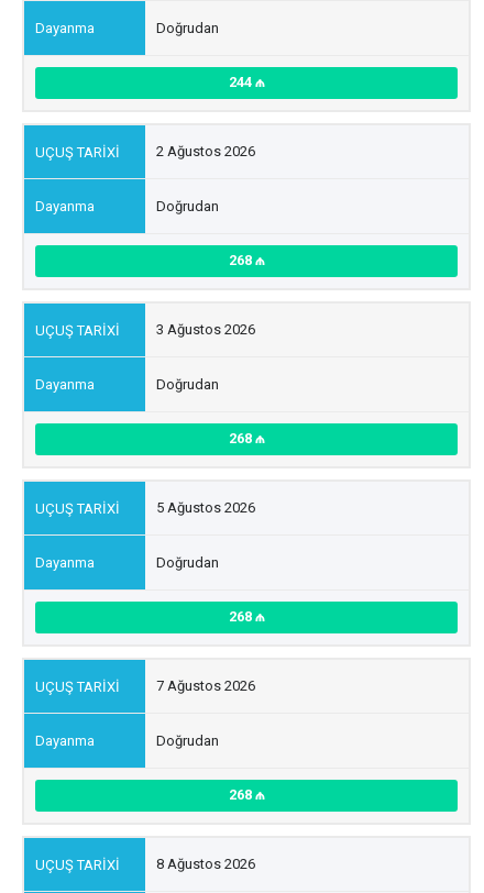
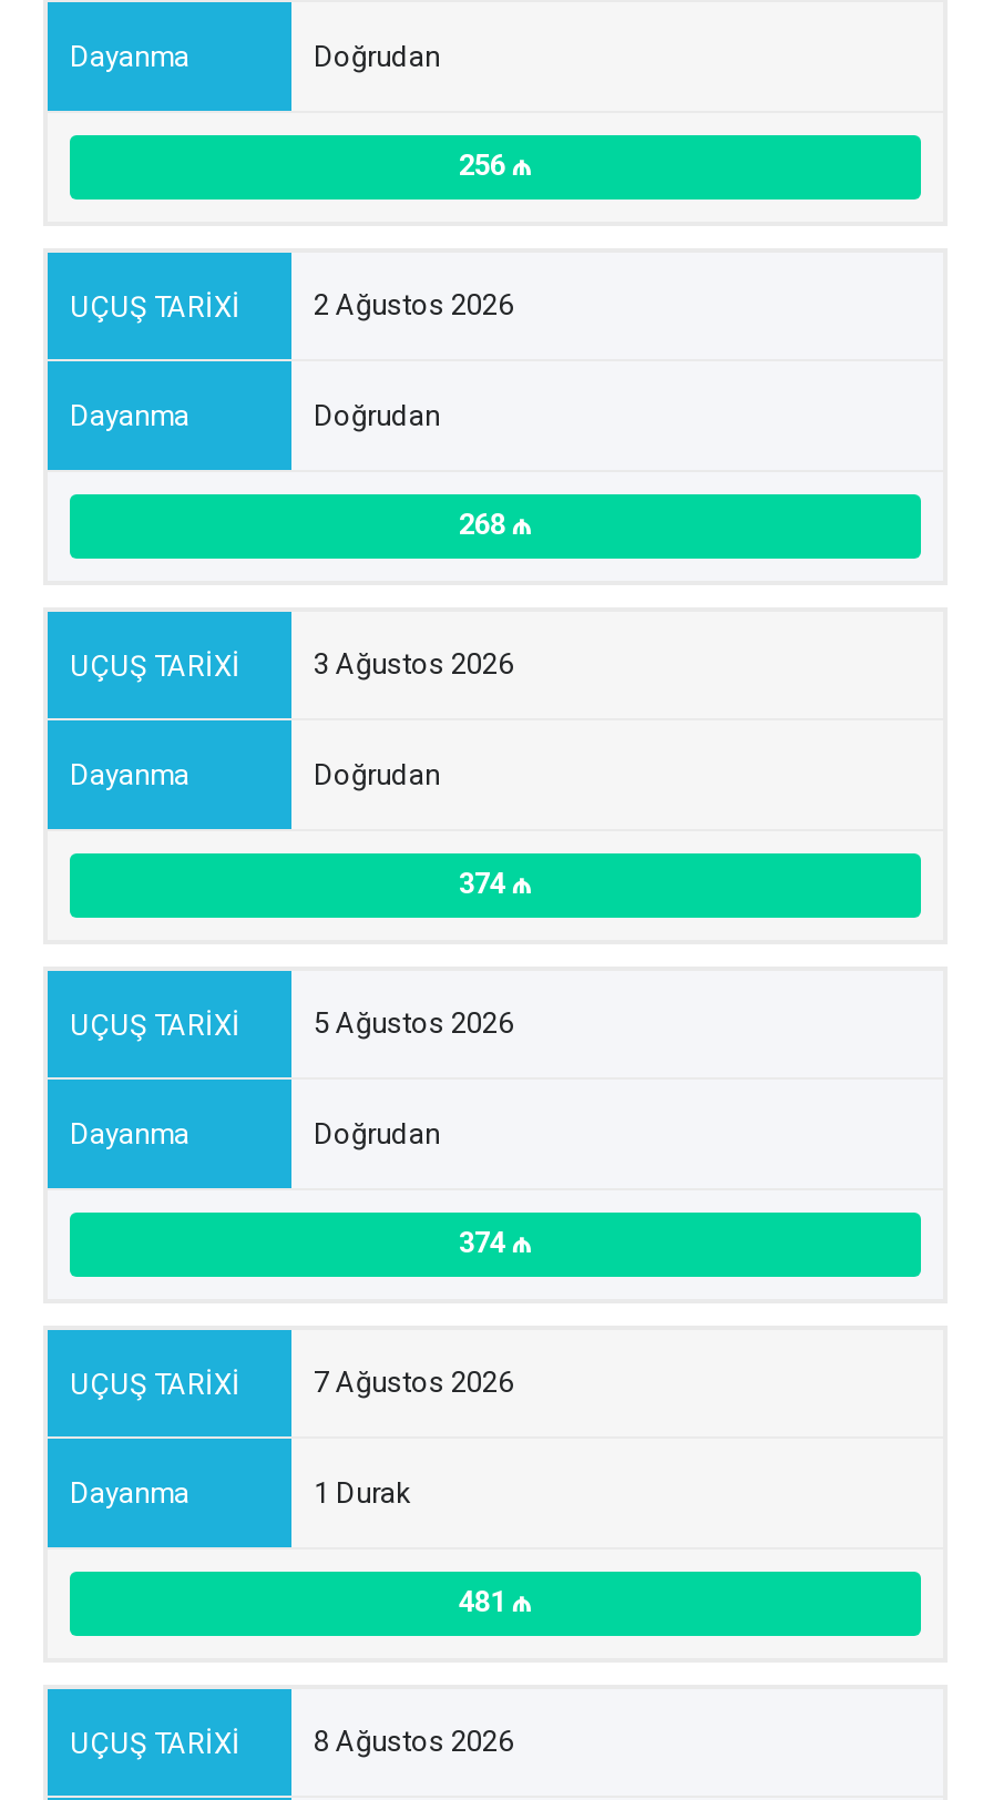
[228,74,255,91] 244 -> [459,149,512,183] 256
[228,430,255,447] 268 -> [459,868,512,901] 374
[228,609,255,625] 268 -> [459,1227,512,1260] 374
[156,732,219,749] Doğrudan -> [314,1476,411,1509] 1 Durak
[228,787,255,803] 268 -> [459,1586,512,1619] 481

